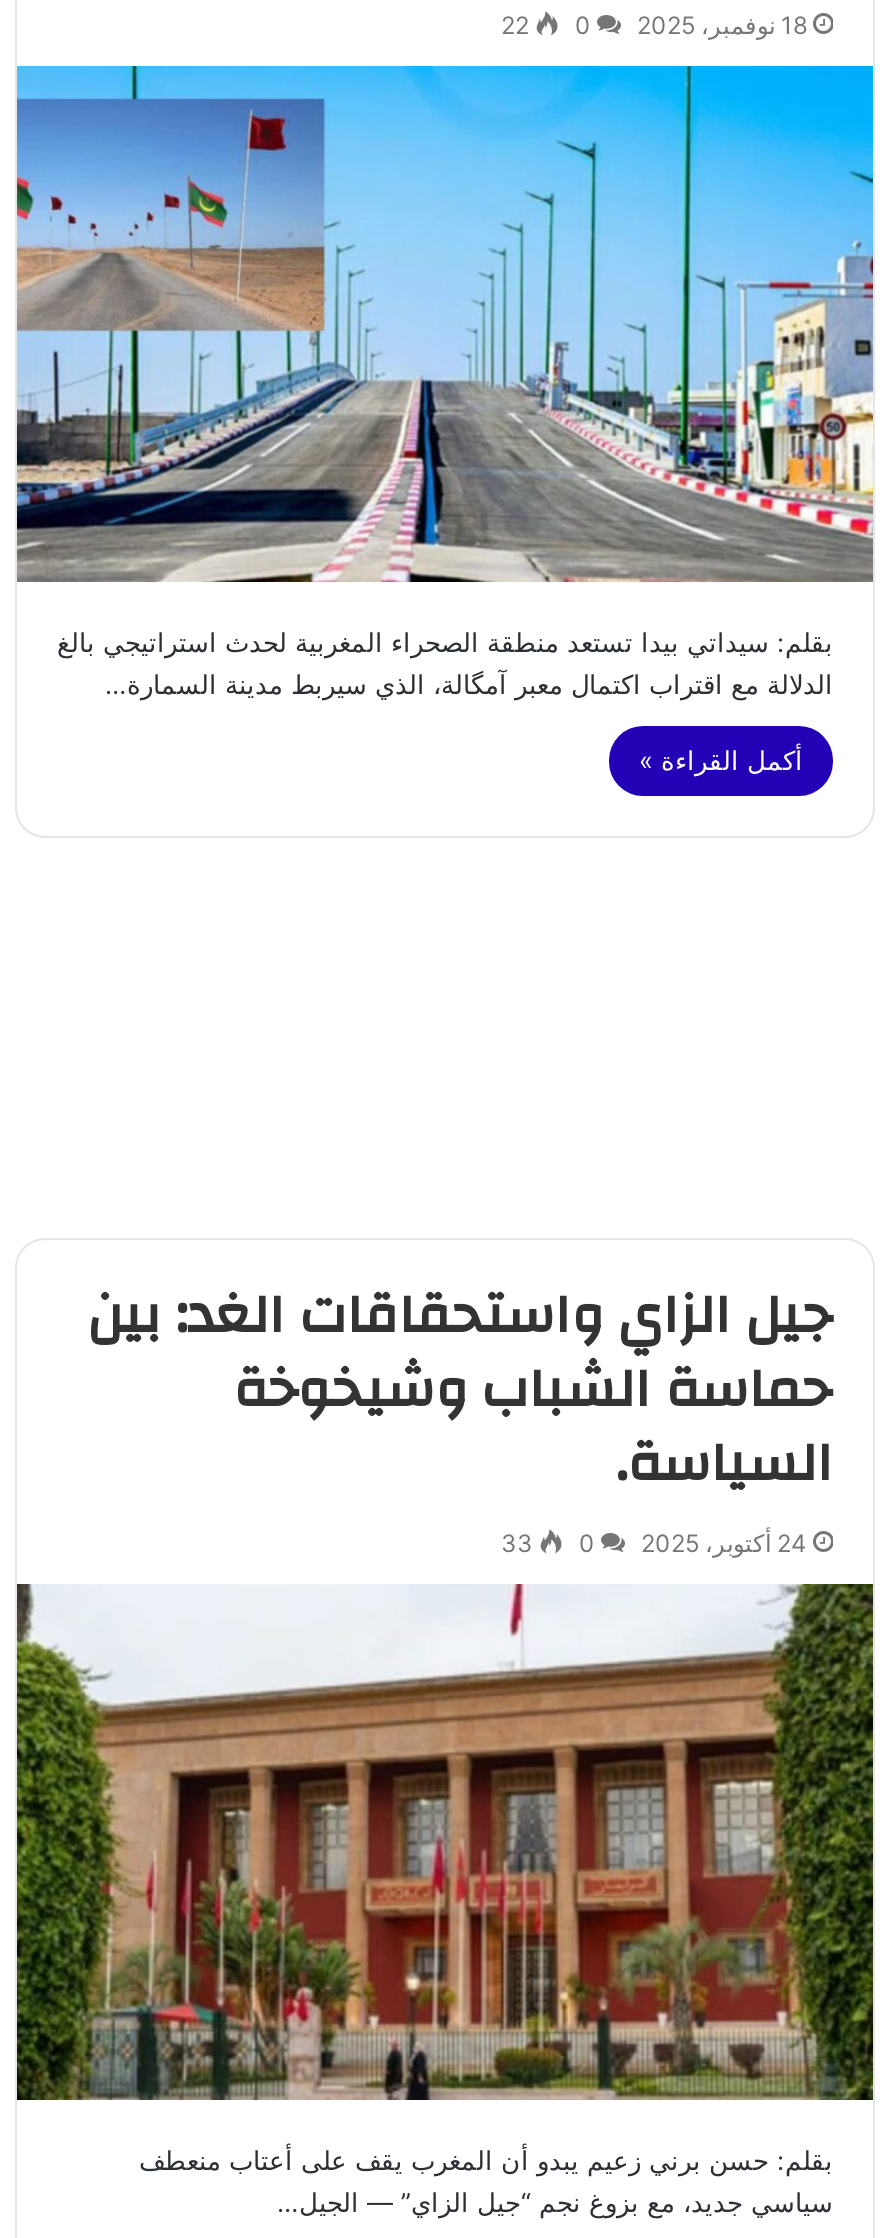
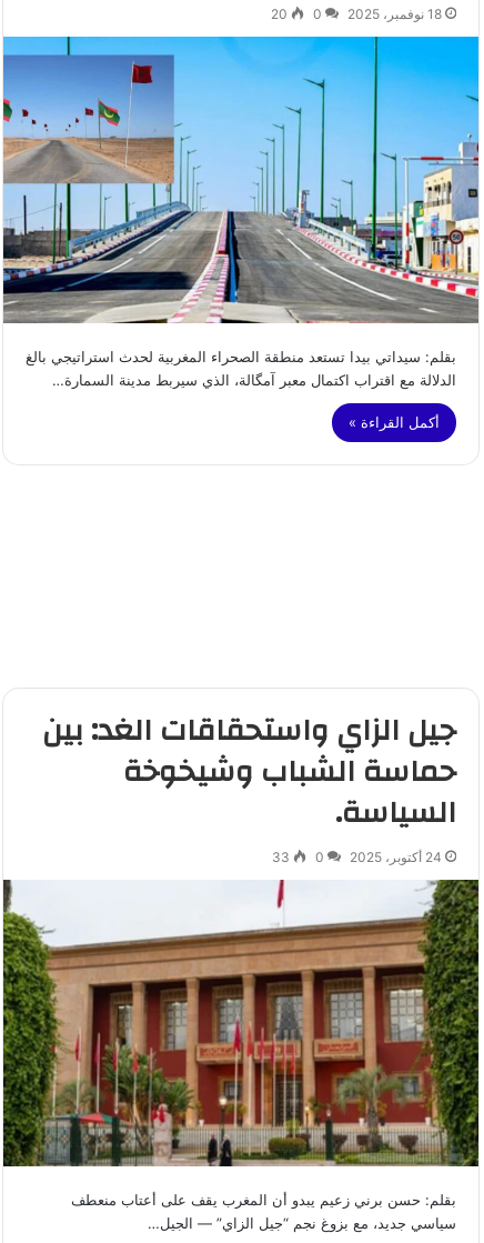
[501,10,591,40] 22 0 -> [271,5,322,22] 20 0

